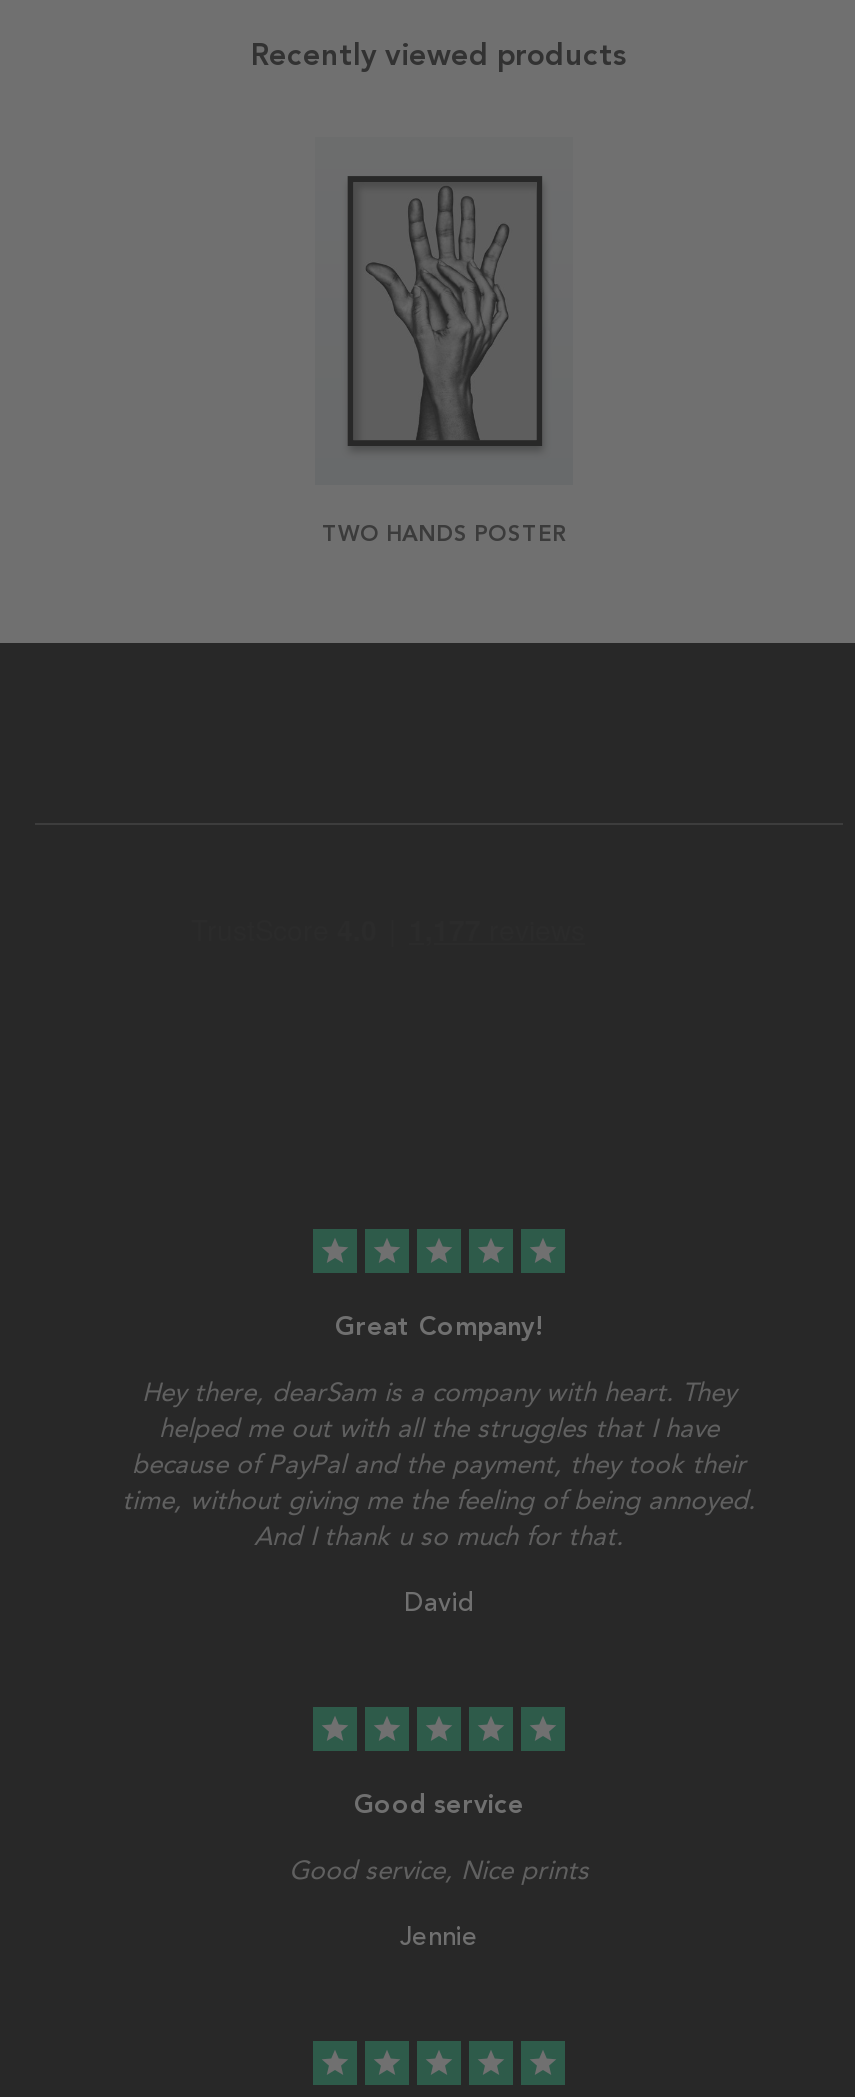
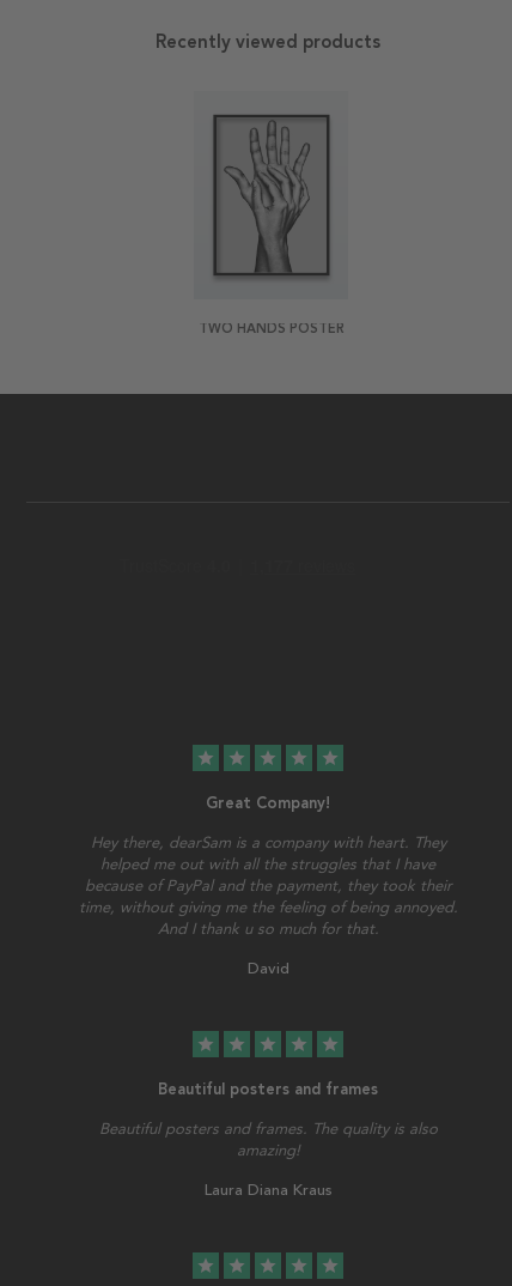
[354,1789,524,1819] Good service -> [158,1080,378,1098] Beautiful posters and frames
[289,1855,589,1885] Good service, Nice prints -> [99,1119,437,1159] Beautiful posters and frames. The quality is also | amazing!
[400,1921,478,1953] Jennie -> [204,1180,332,1200] Laura Diana Kraus

